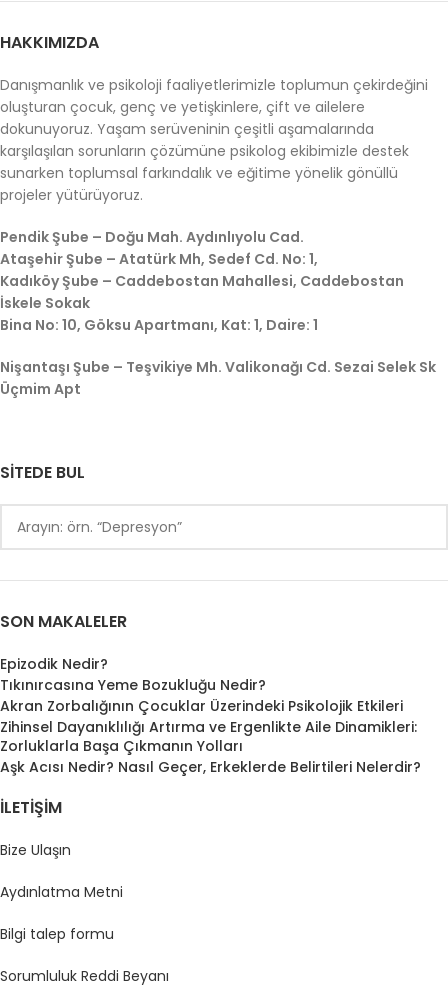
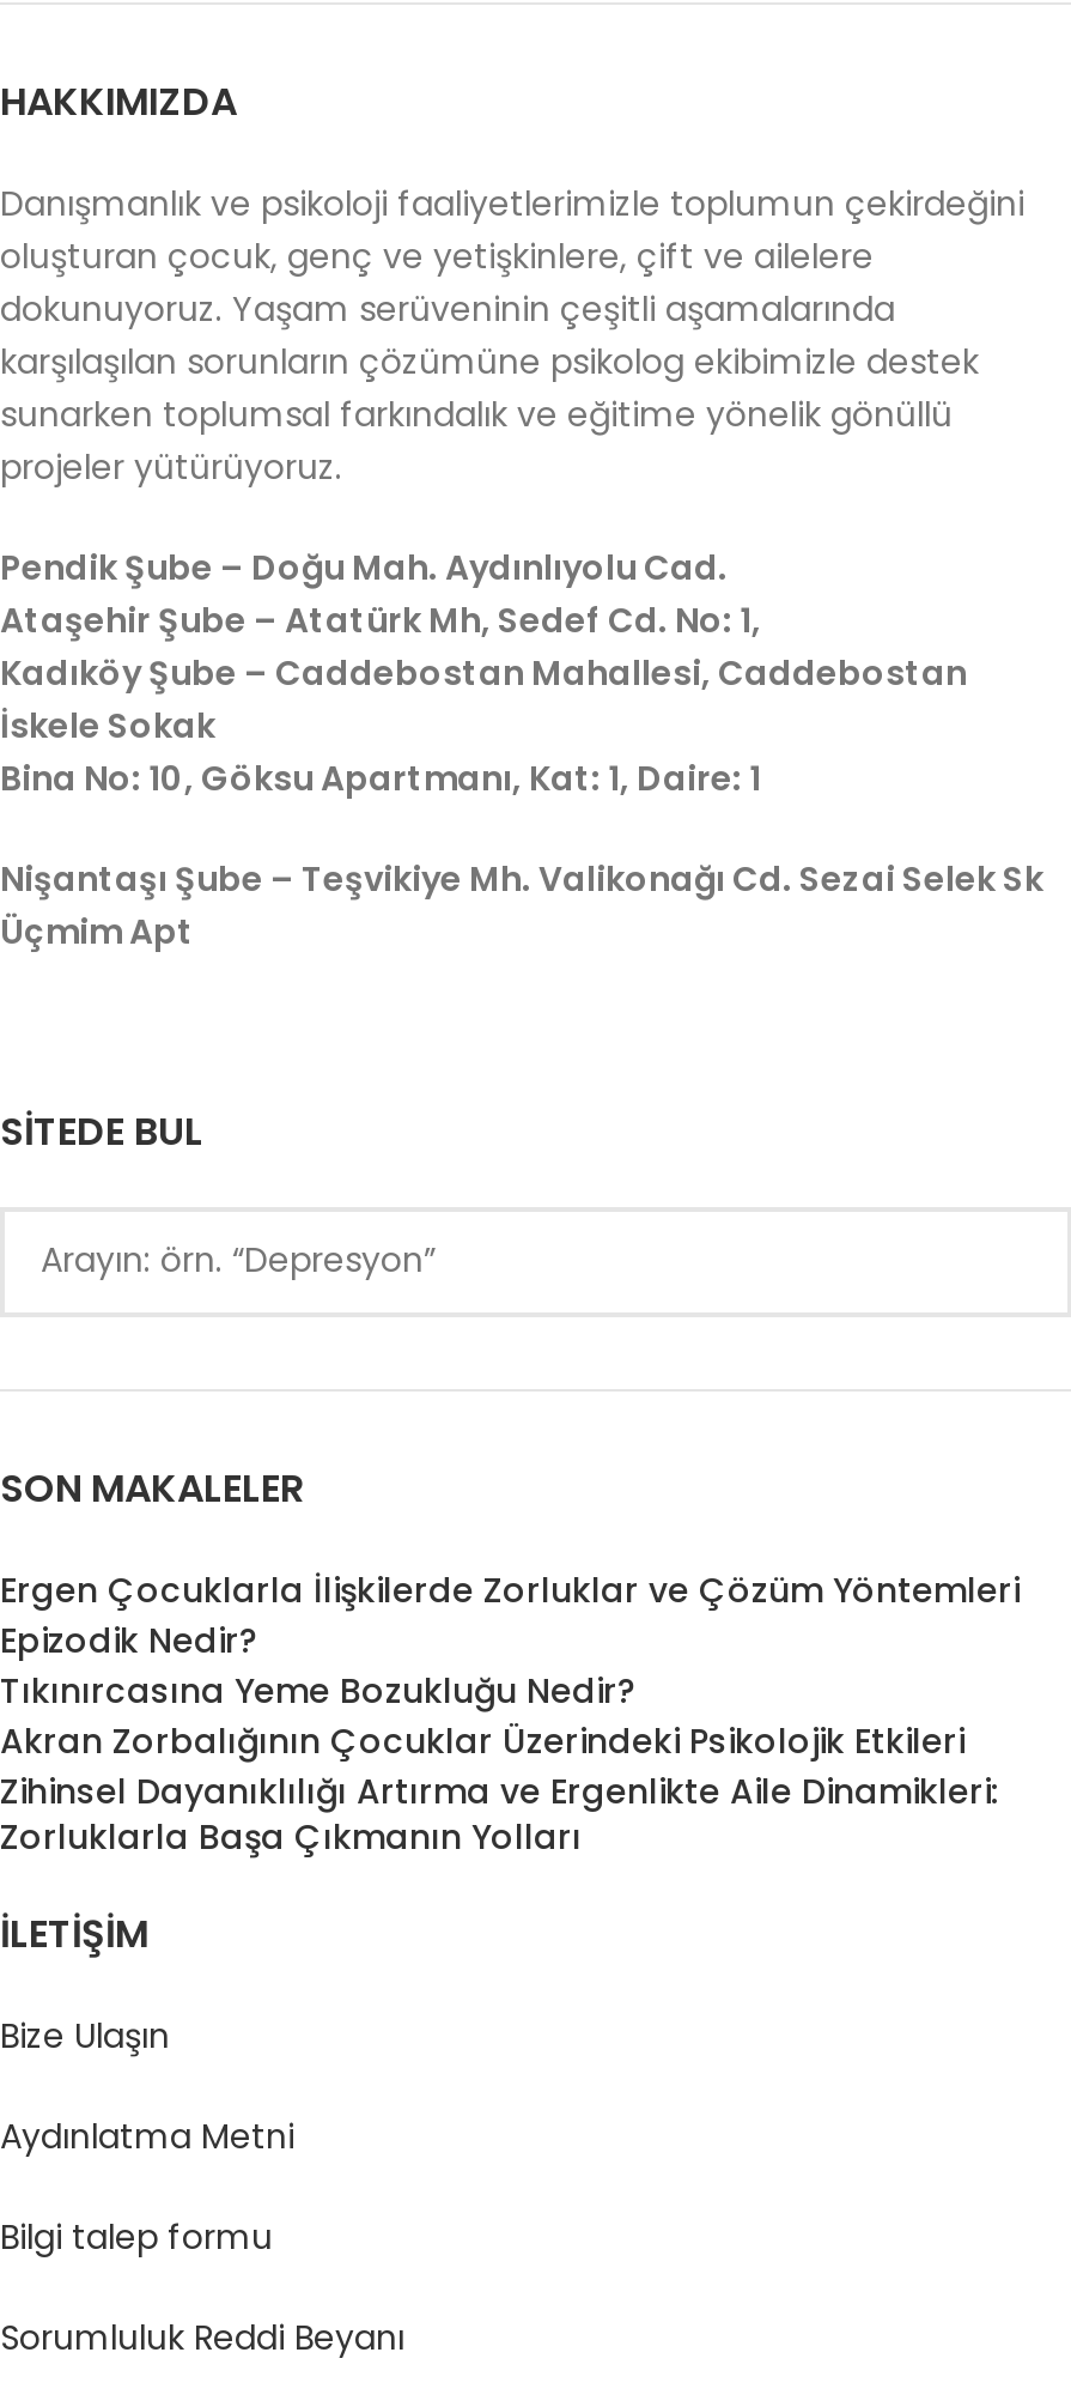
none -> [0,1566,1020,1614] Ergen Çocuklarla İlişkilerde Zorluklar ve Çözüm Yöntemleri
moved [0,654,417,756] -> [0,1617,998,1861]: Epizodik Nedir? | Tıkınırcasına Yeme Bozukluğu Nedir? | Akran Zorbalığının Çocuklar Üzerindeki Psikolojik Etkileri | Zihinsel Dayanıklılığı Artırma ve Ergenlikte Aile Dinamikleri: | Zorluklarla Başa Çıkmanın Yolları
[0,757,421,777] Aşk Acısı Nedir? Nasıl Geçer, Erkeklerde Belirtileri Nelerdir? -> none

